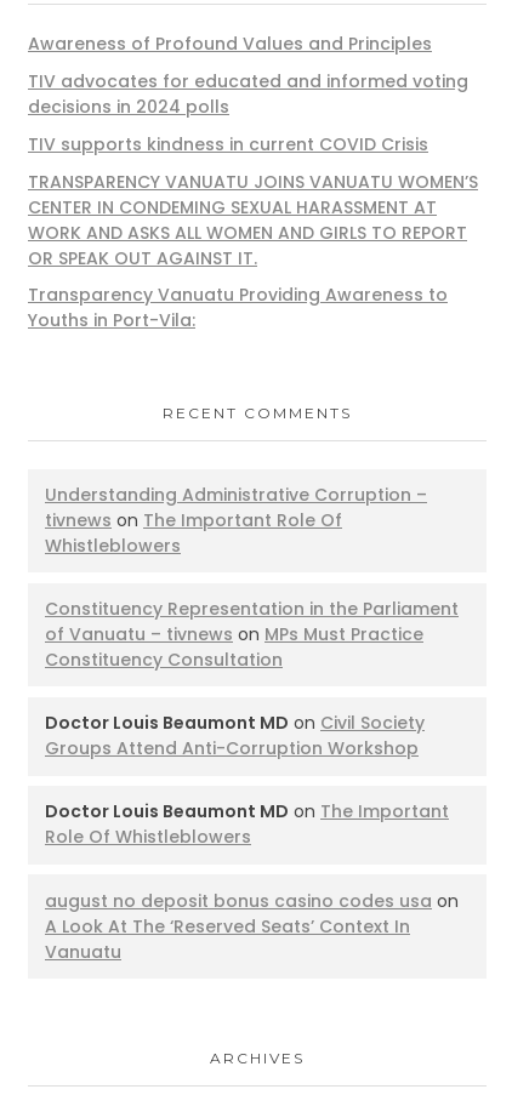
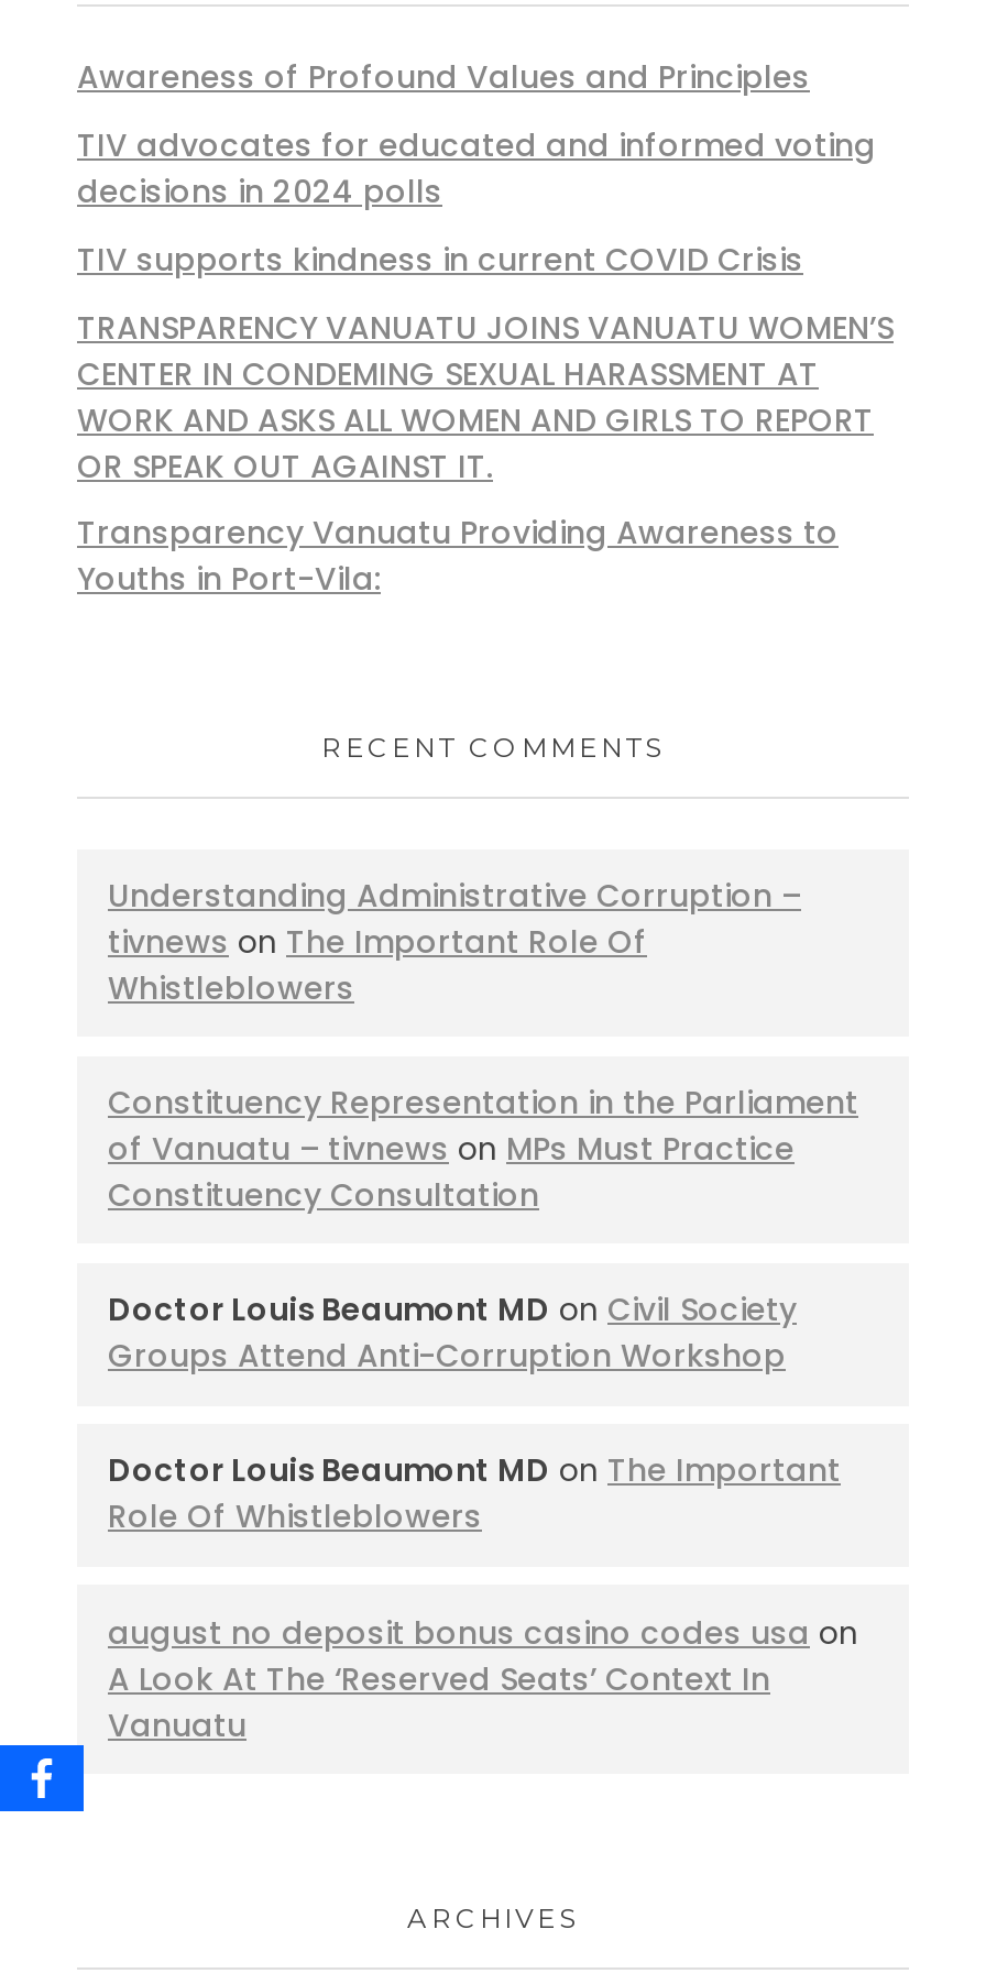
none -> [7,1741,88,1816] [image]

